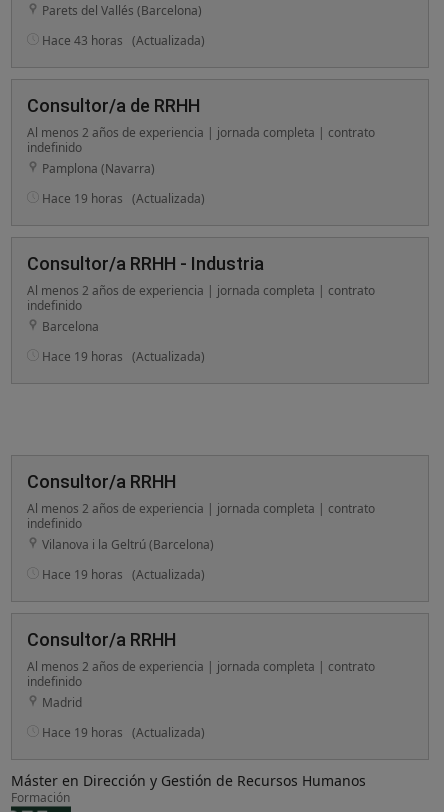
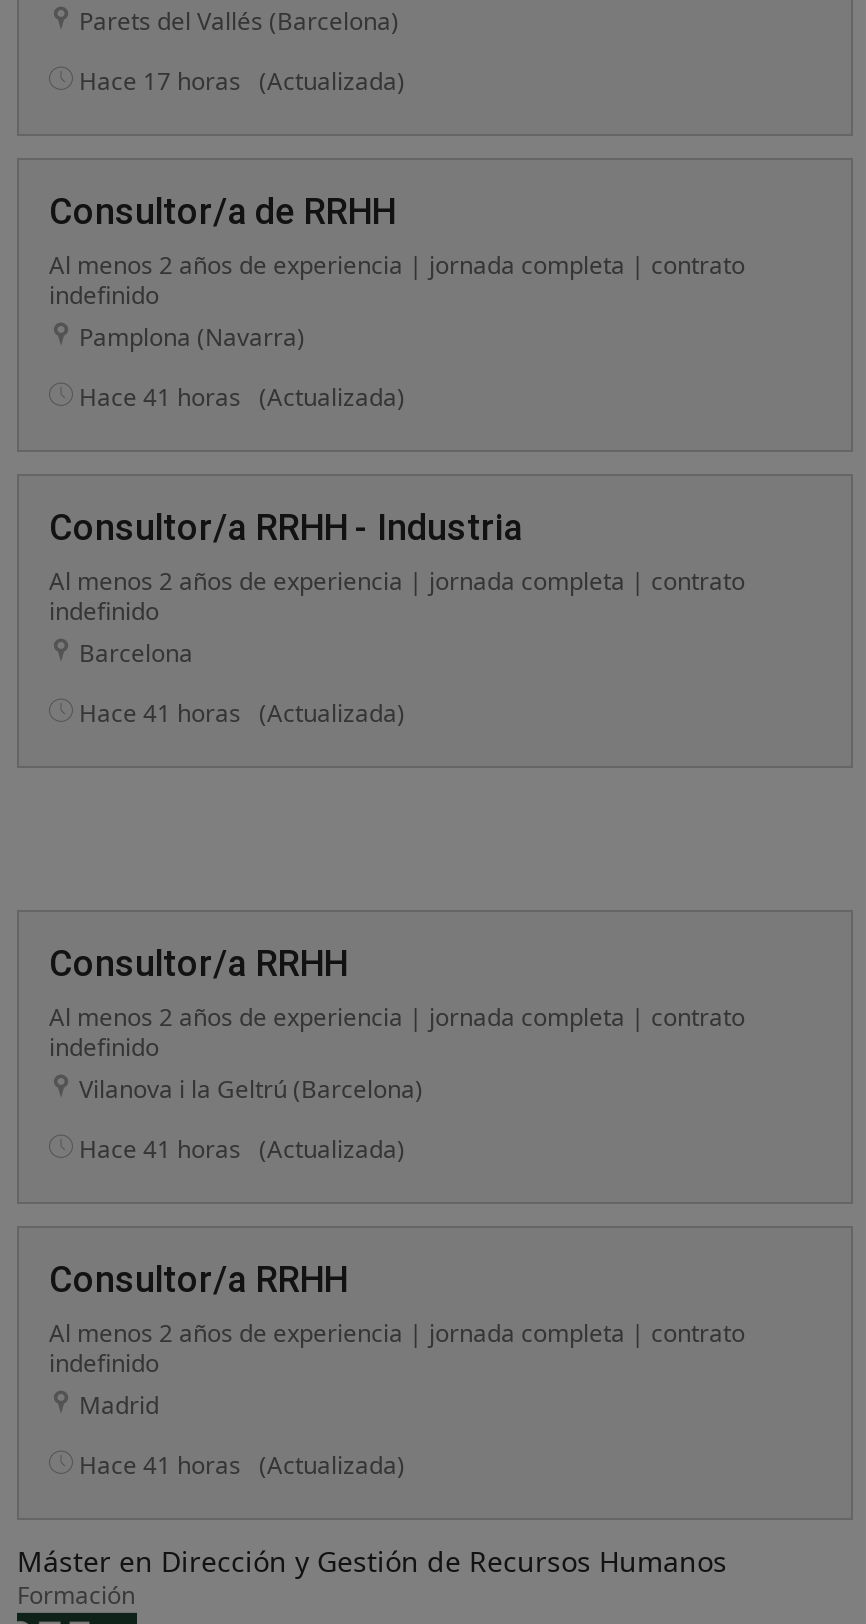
[42,32,205,49] Hace 43 horas (Actualizada) -> [79,64,405,98] Hace 17 horas (Actualizada)
[42,190,205,207] Hace 19 horas (Actualizada) -> [79,380,405,414] Hace 41 horas (Actualizada)
[42,348,205,365] Hace 19 horas (Actualizada) -> [79,696,405,730] Hace 41 horas (Actualizada)
[42,566,205,583] Hace 19 horas (Actualizada) -> [79,1132,405,1166] Hace 41 horas (Actualizada)
[42,724,205,741] Hace 19 horas (Actualizada) -> [79,1448,405,1482] Hace 41 horas (Actualizada)

